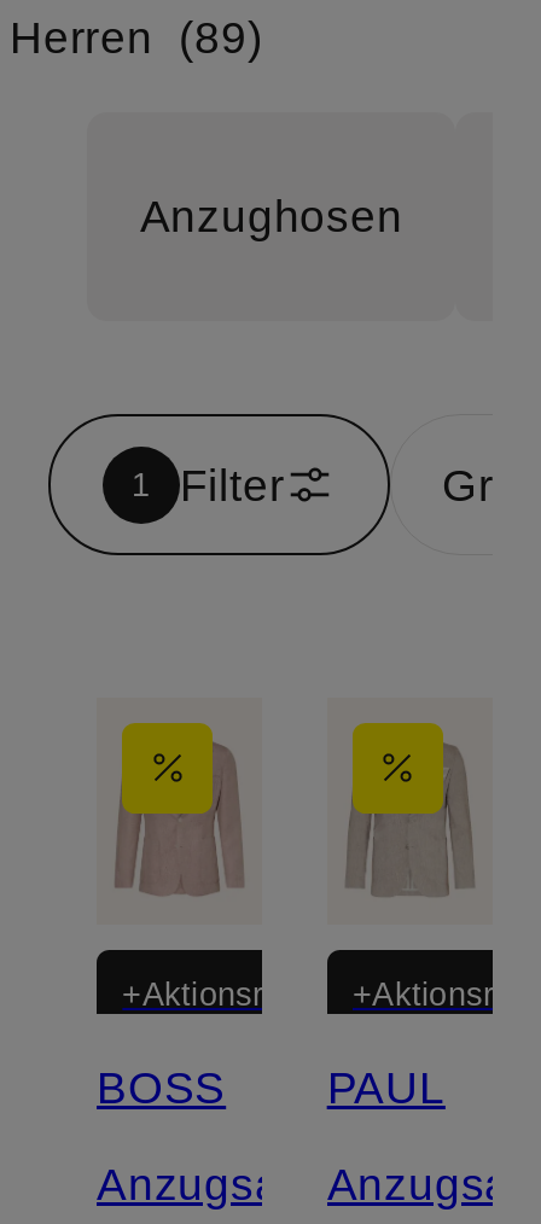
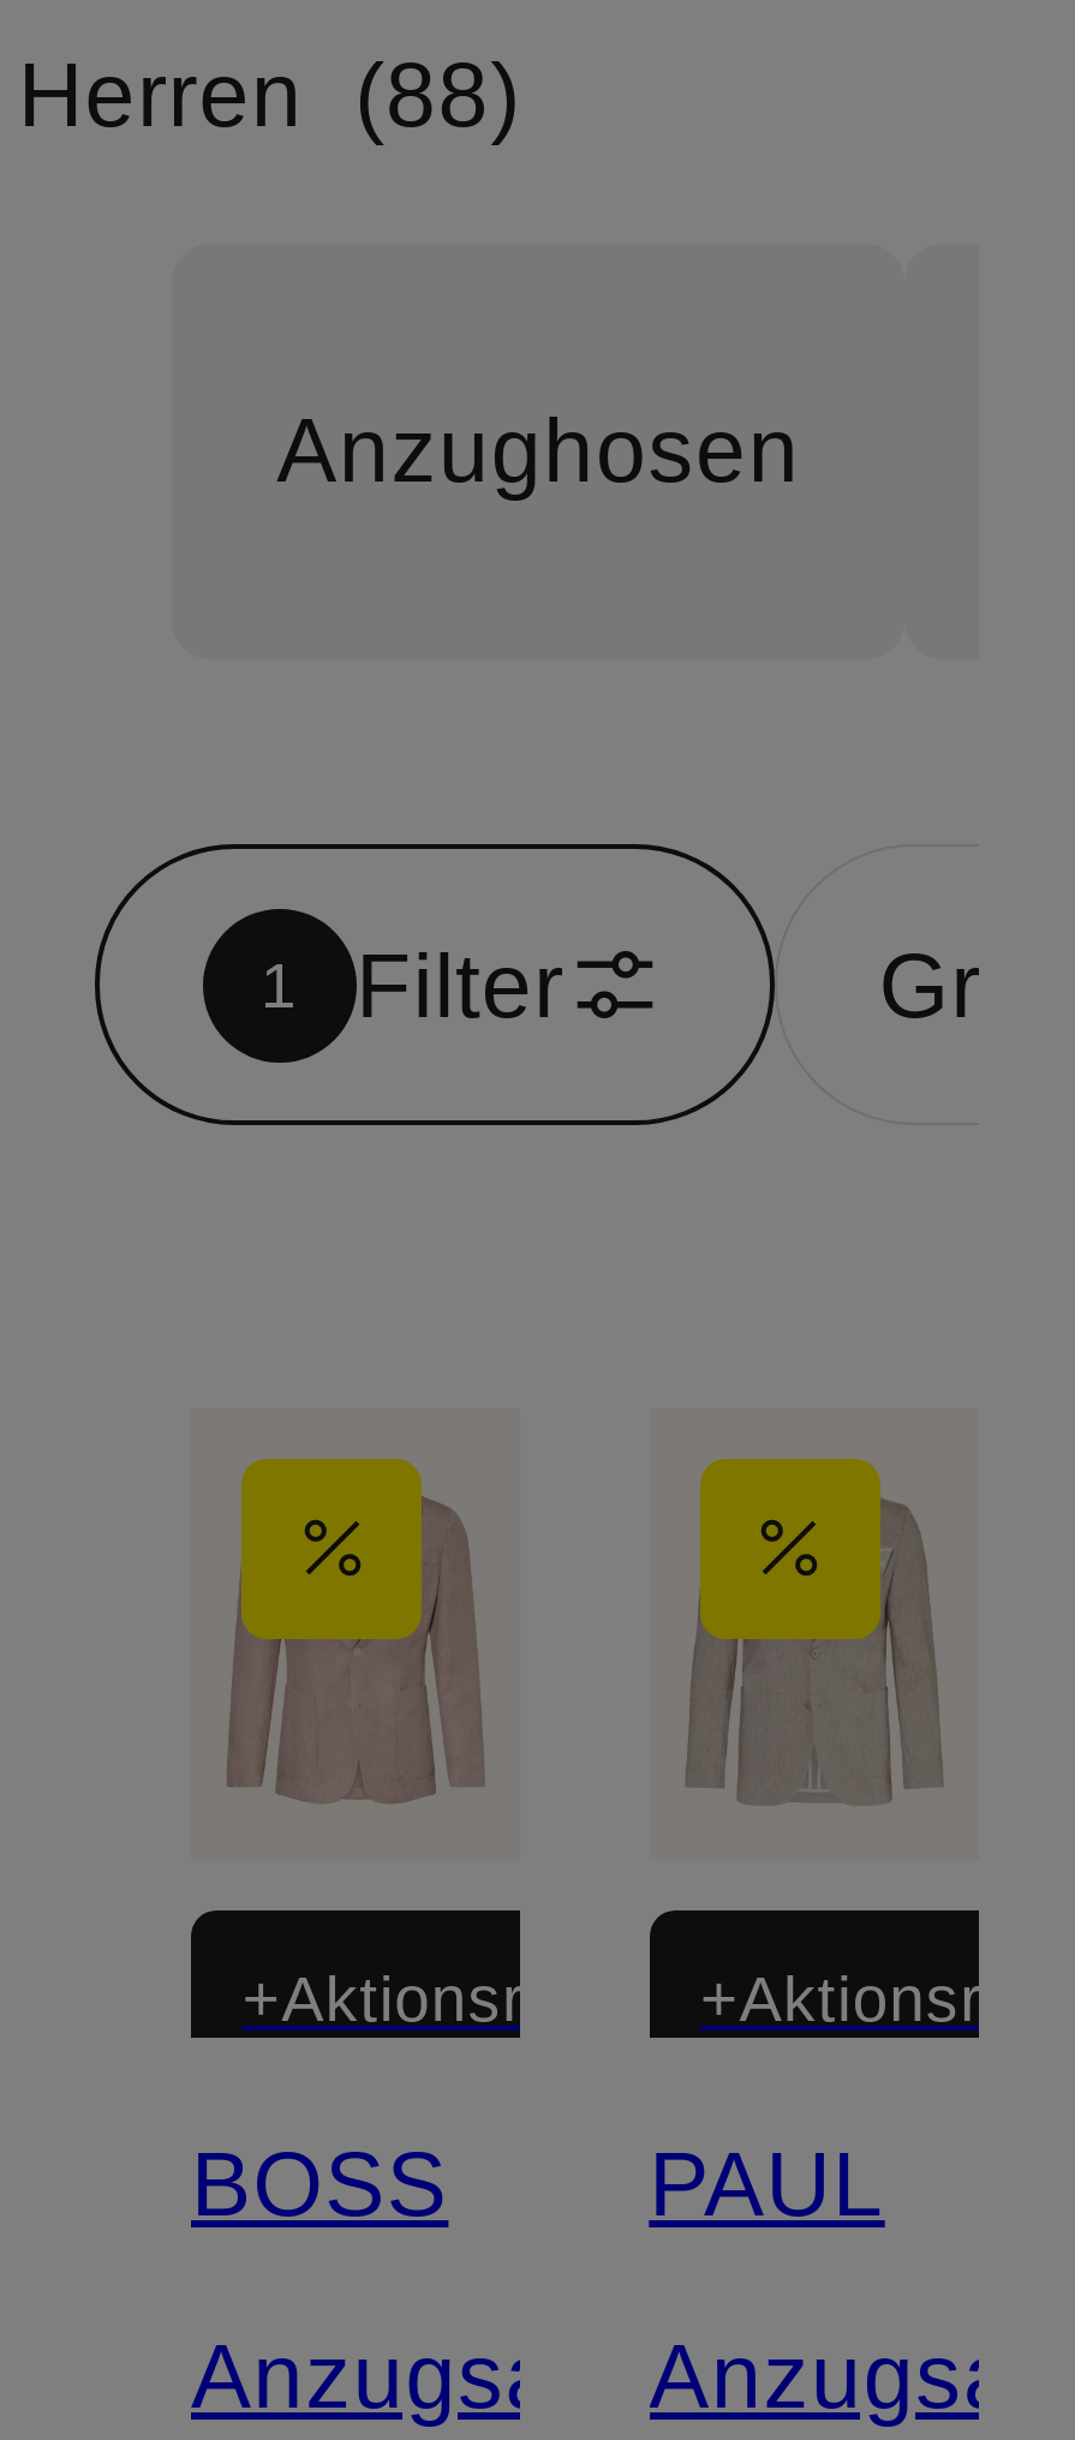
[10,12,247,63] Herren 89 -> [18,44,490,145] Herren 88

